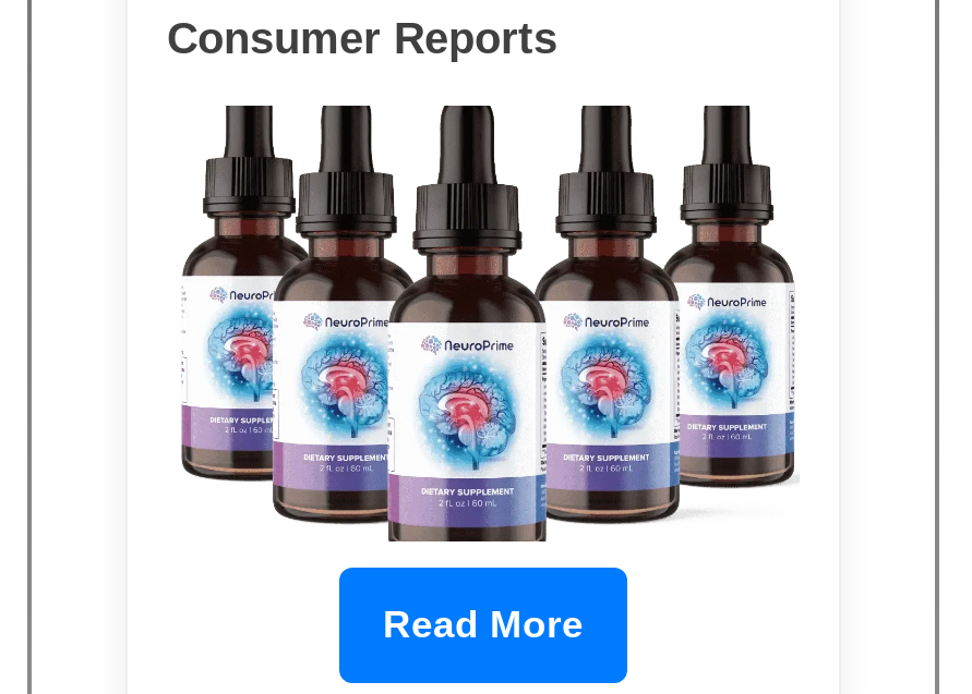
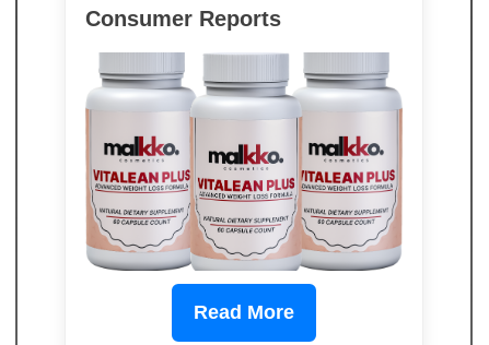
[169,102,800,543] [image] -> [85,52,404,272] [image]

